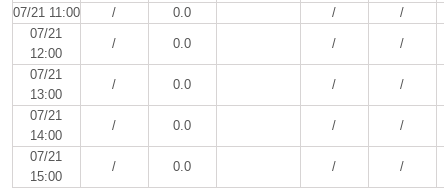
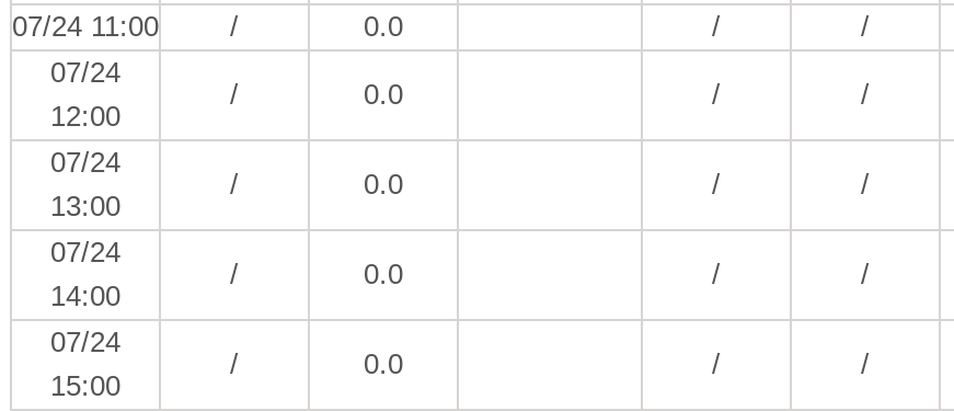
[13,5,80,20] 07/21 11:00 -> [12,10,159,43] 07/24 11:00
[30,26,62,41] 07/21 -> [50,56,120,89] 07/24
[30,67,62,82] 07/21 -> [50,146,120,179] 07/24
[30,108,62,123] 07/21 -> [50,236,120,269] 07/24
[30,149,62,164] 07/21 -> [50,326,120,358] 07/24

